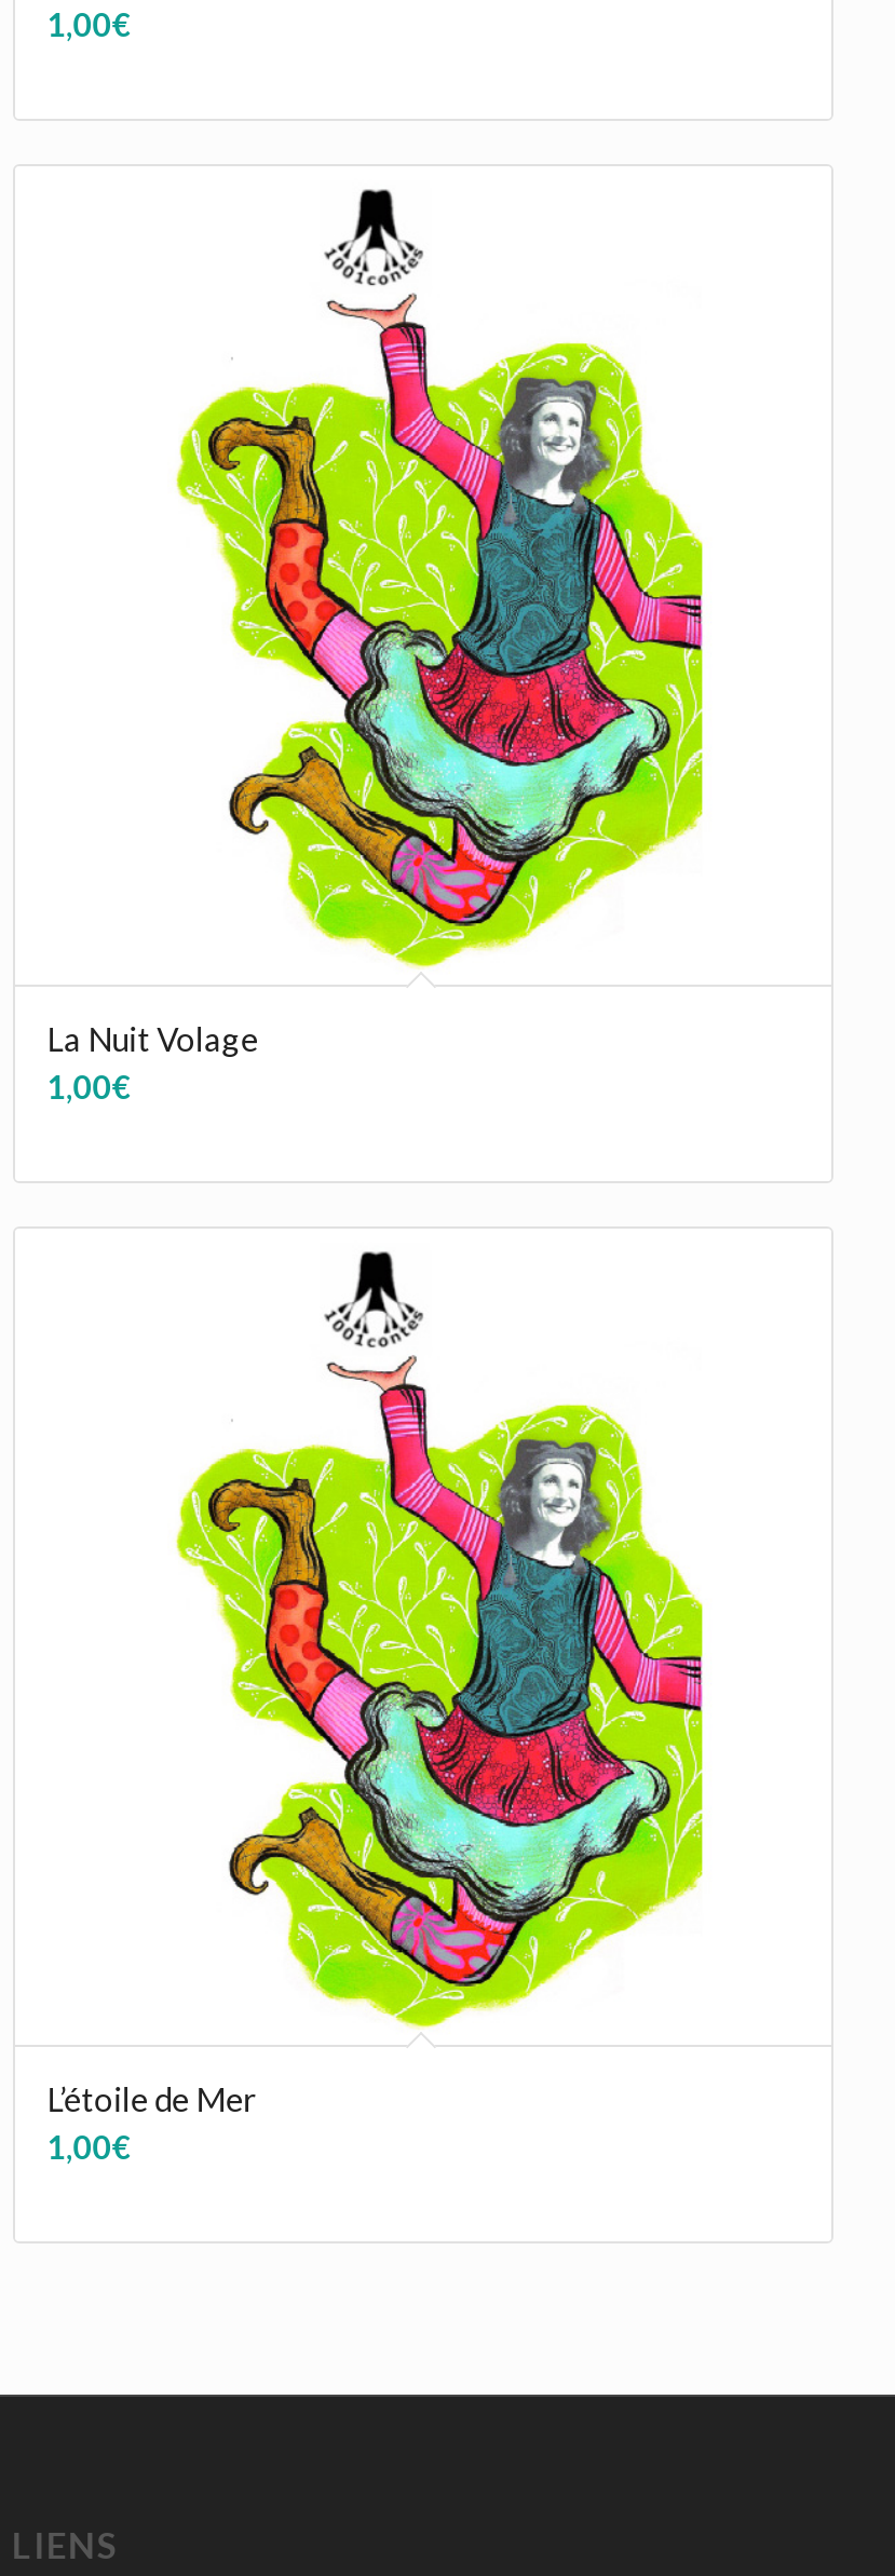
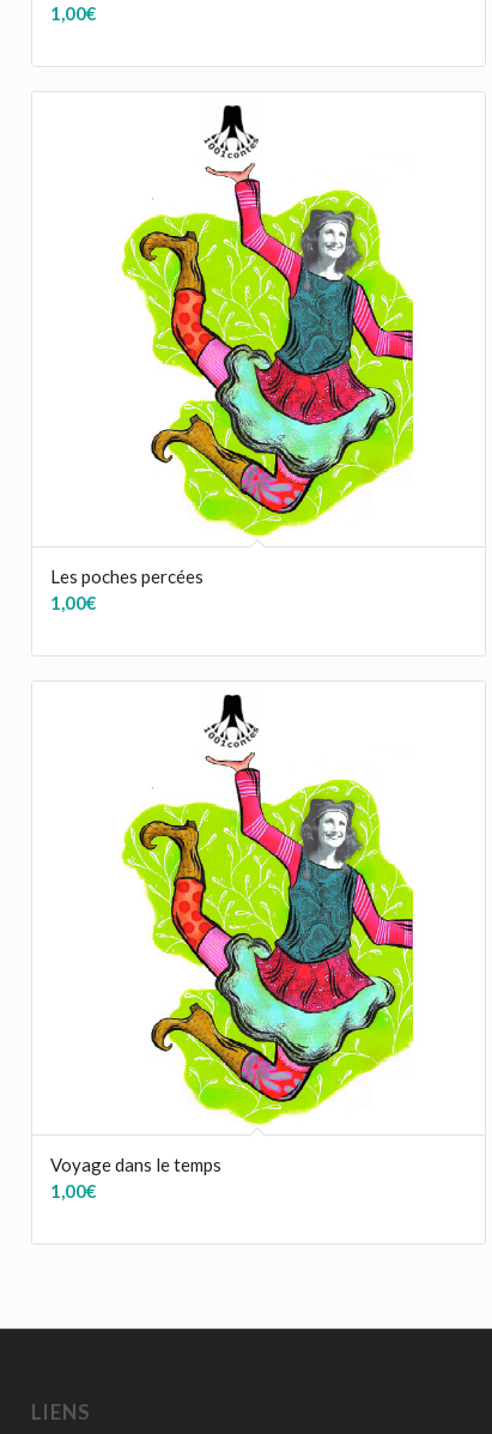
[47,1019,258,1057] La Nuit Volage -> [50,565,203,587] Les poches percées
[47,2080,256,2119] L’étoile de Mer -> [50,1154,221,1176] Voyage dans le temps

